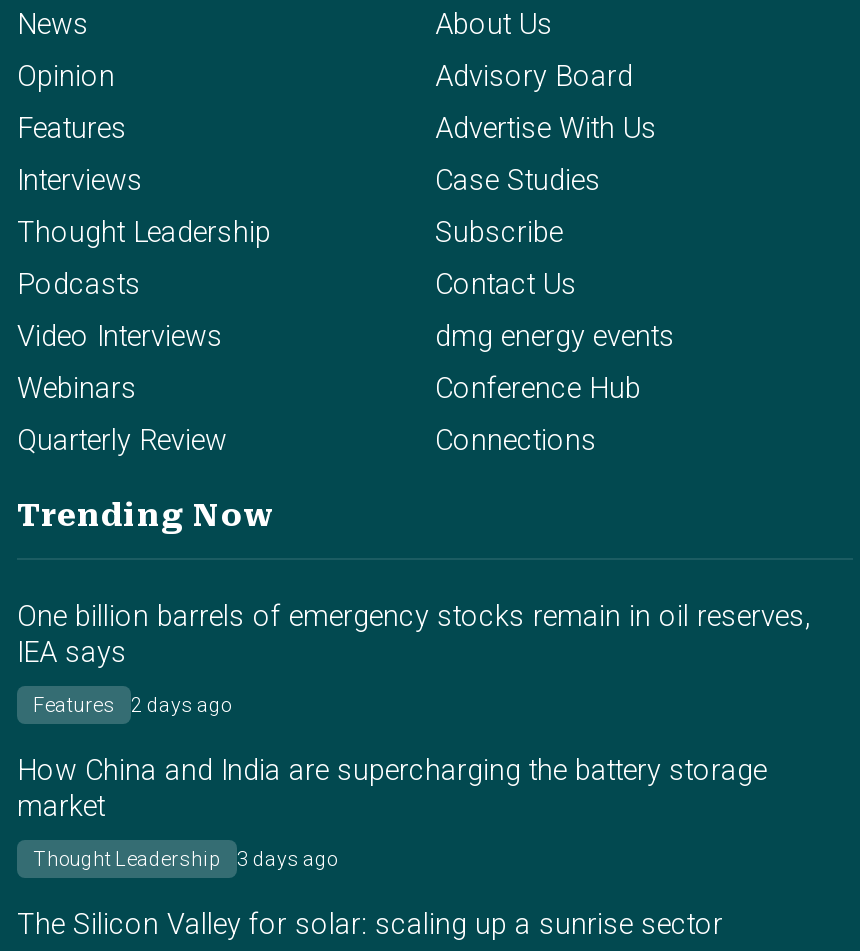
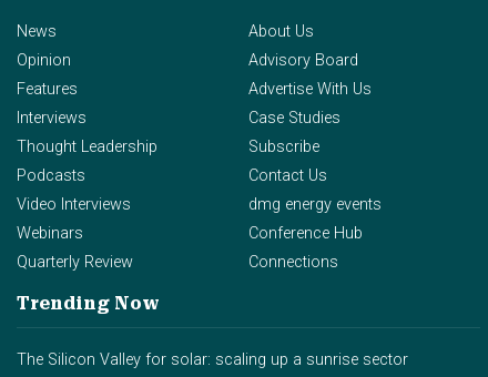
[17,600,811,870] One billion barrels of emergency stocks remain in oil reserves, | IEA says | Features | 2 days ago | How China and India are supercharging the battery storage | market | Thought Leadership | 3 days ago -> none

